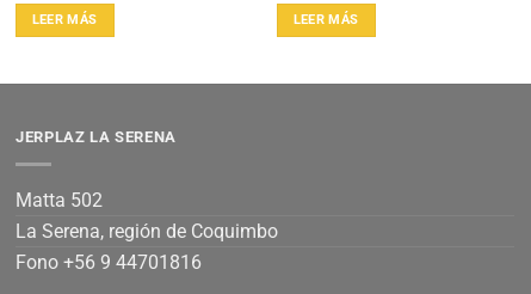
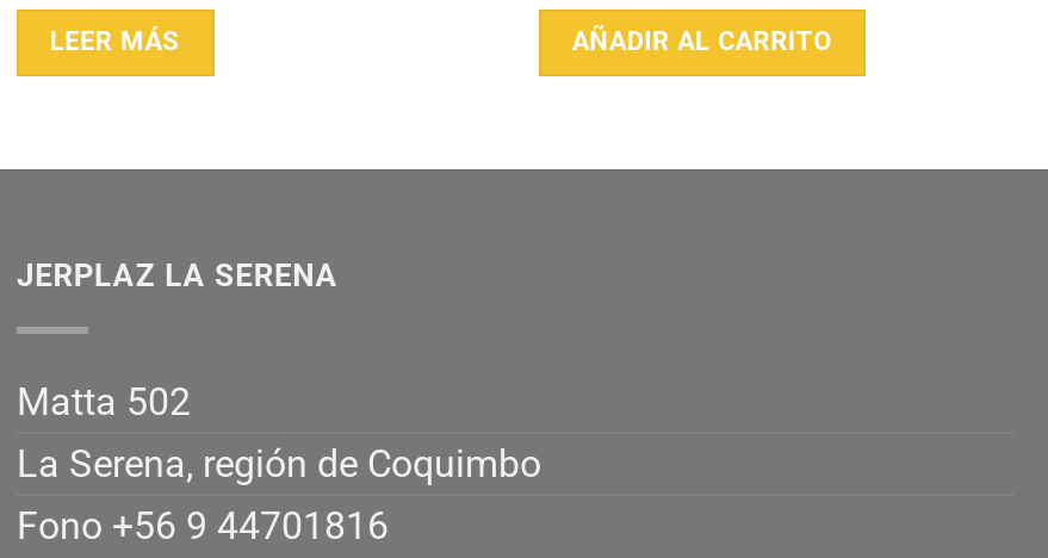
[293,12,359,27] LEER MÁS -> [572,26,833,57] AÑADIR AL CARRITO

